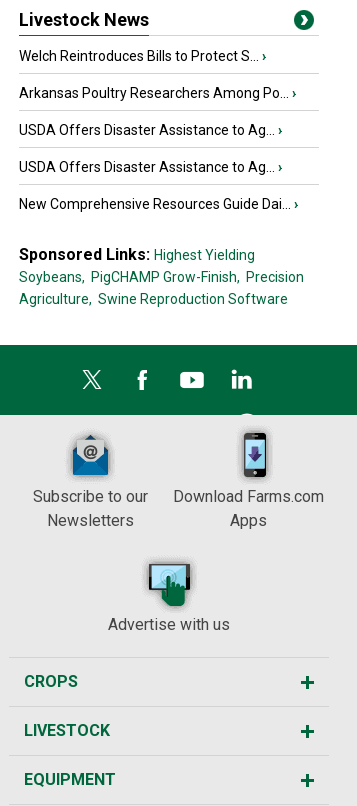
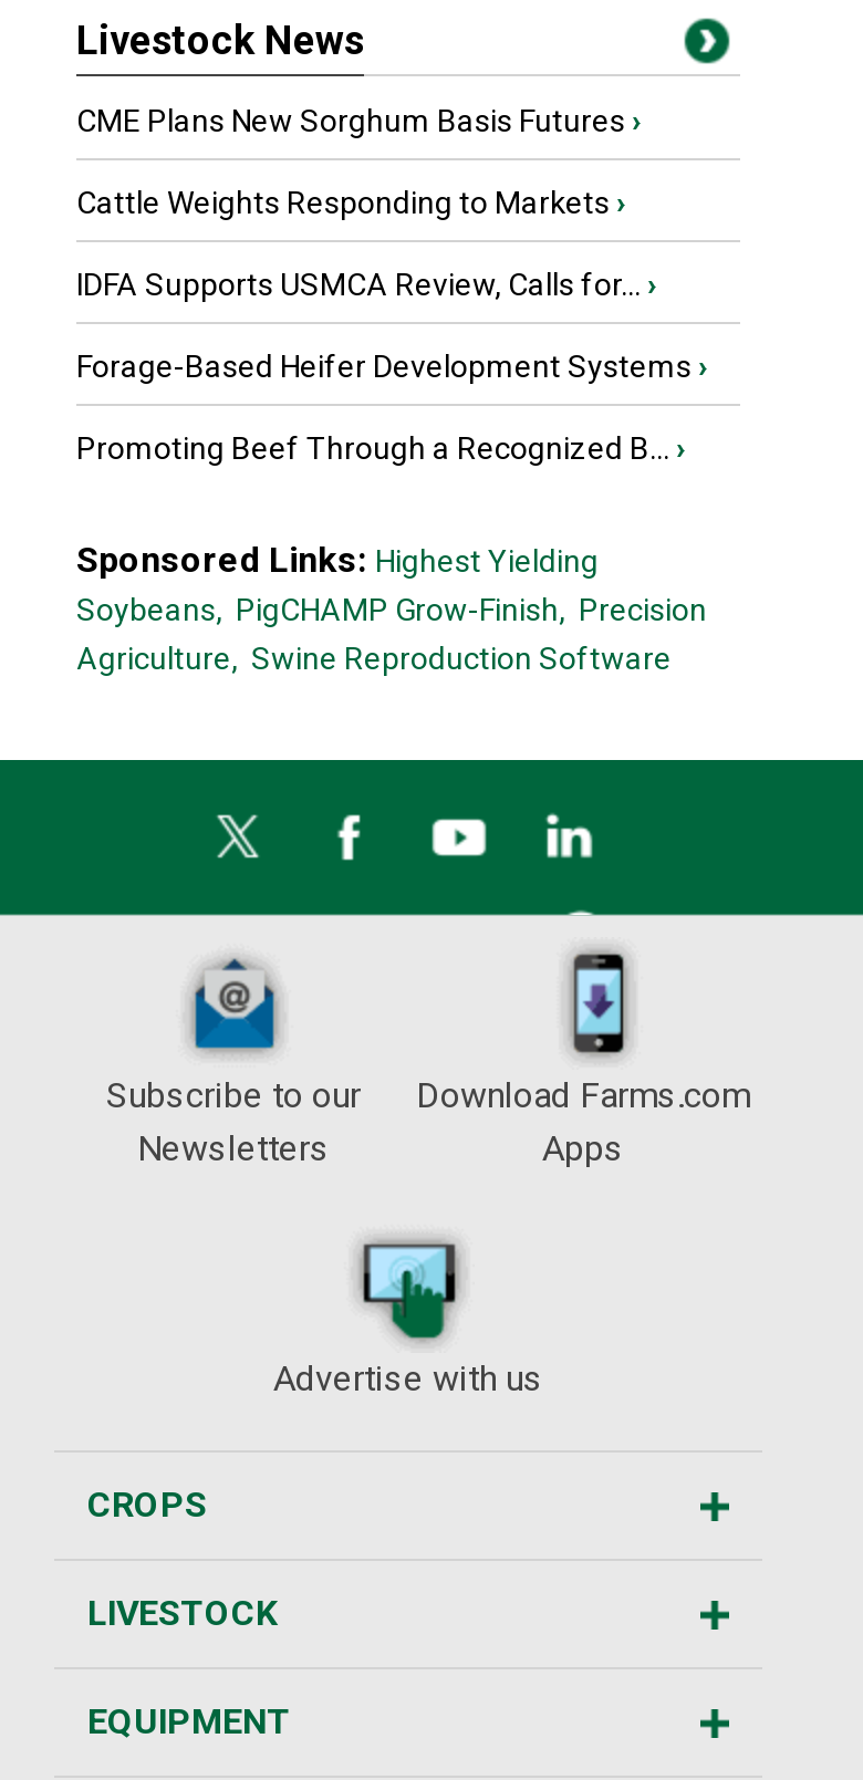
[19,48,266,64] Welch Reintroduces Bills to Protect S... › -> [76,103,641,138] CME Plans New Sorghum Basis Futures ›
[19,85,296,101] Arkansas Poultry Researchers Among Po... › -> [76,185,625,220] Cattle Weights Responding to Markets ›
[19,122,282,138] USDA Offers Disaster Assistance to Ag... › -> [76,267,656,302] IDFA Supports USMCA Review, Calls for... ›
[19,159,282,175] USDA Offers Disaster Assistance to Ag... › -> [76,348,707,384] Forage-Based Heifer Development Systems ›
[19,196,298,212] New Comprehensive Resources Guide Dai... › -> [76,430,685,466] Promoting Beef Through a Recognized B... ›

